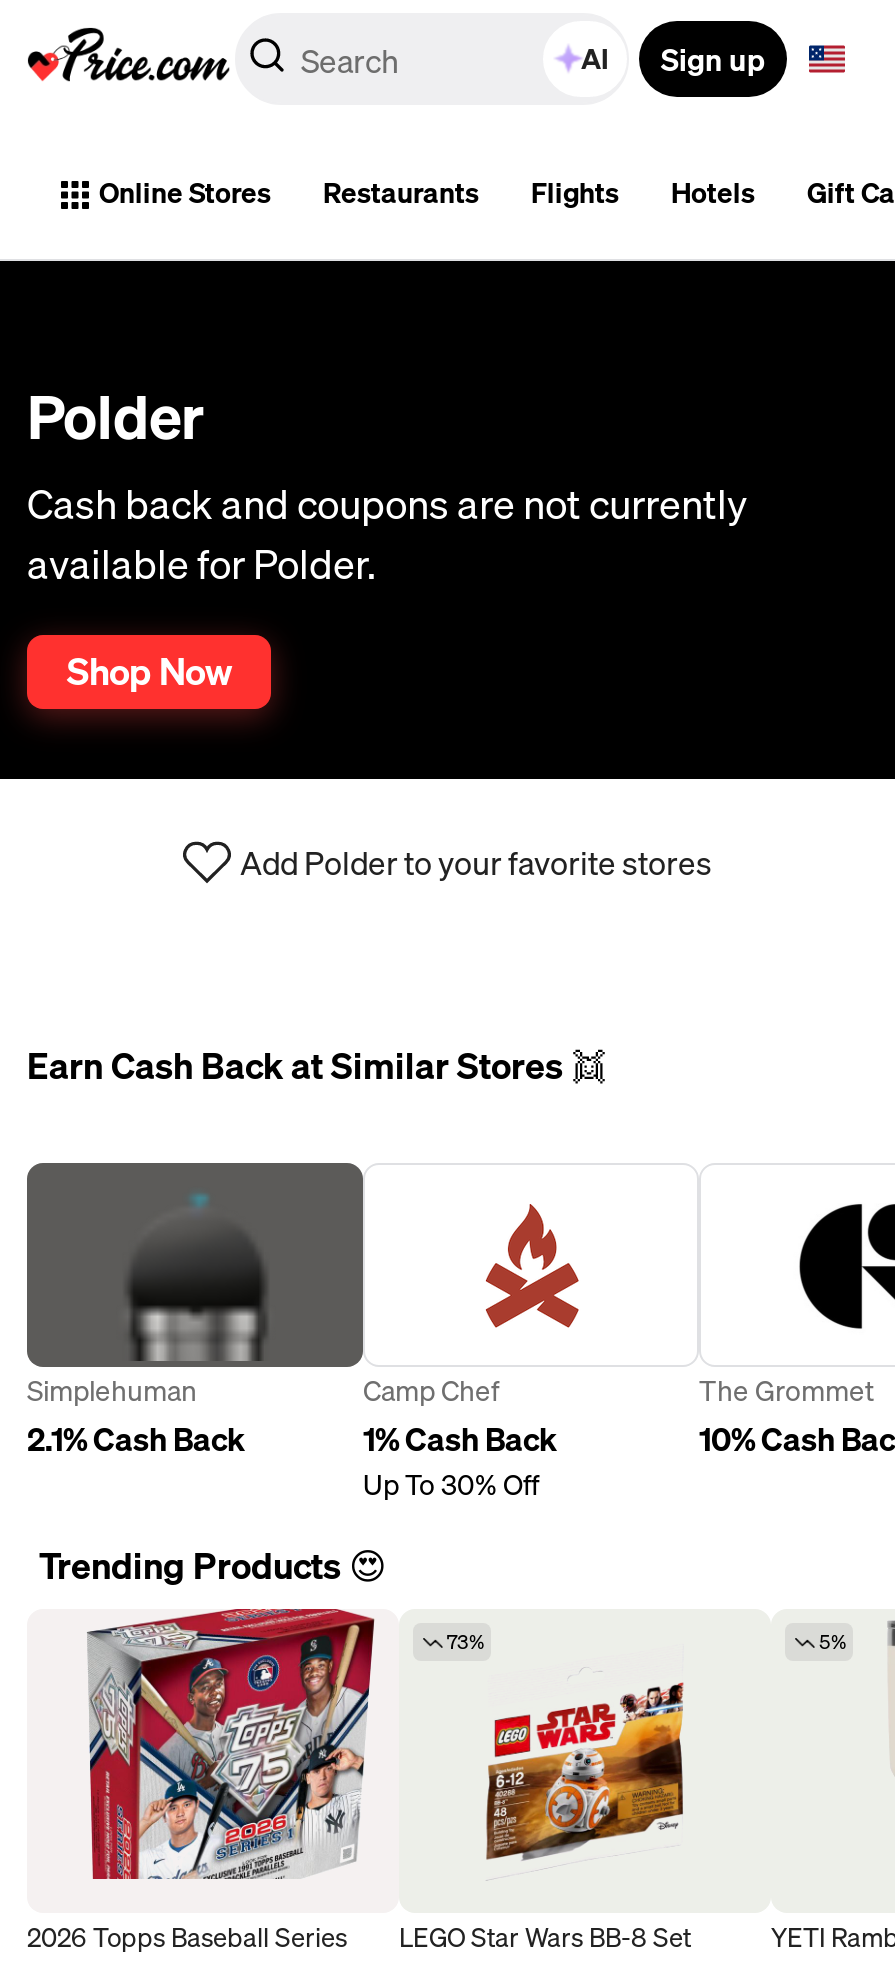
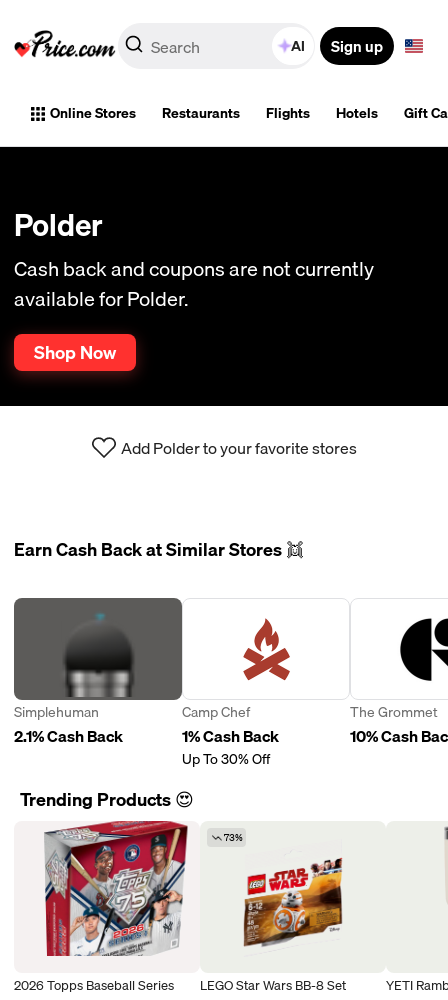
[819,1625,847,1657] 5% -> none

